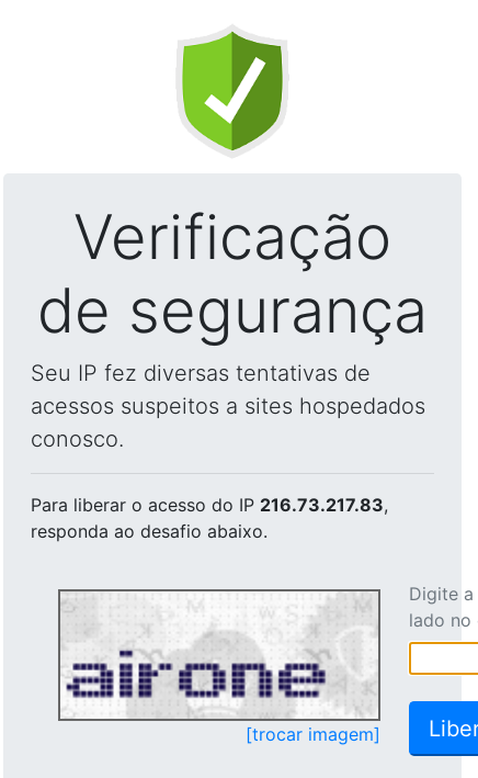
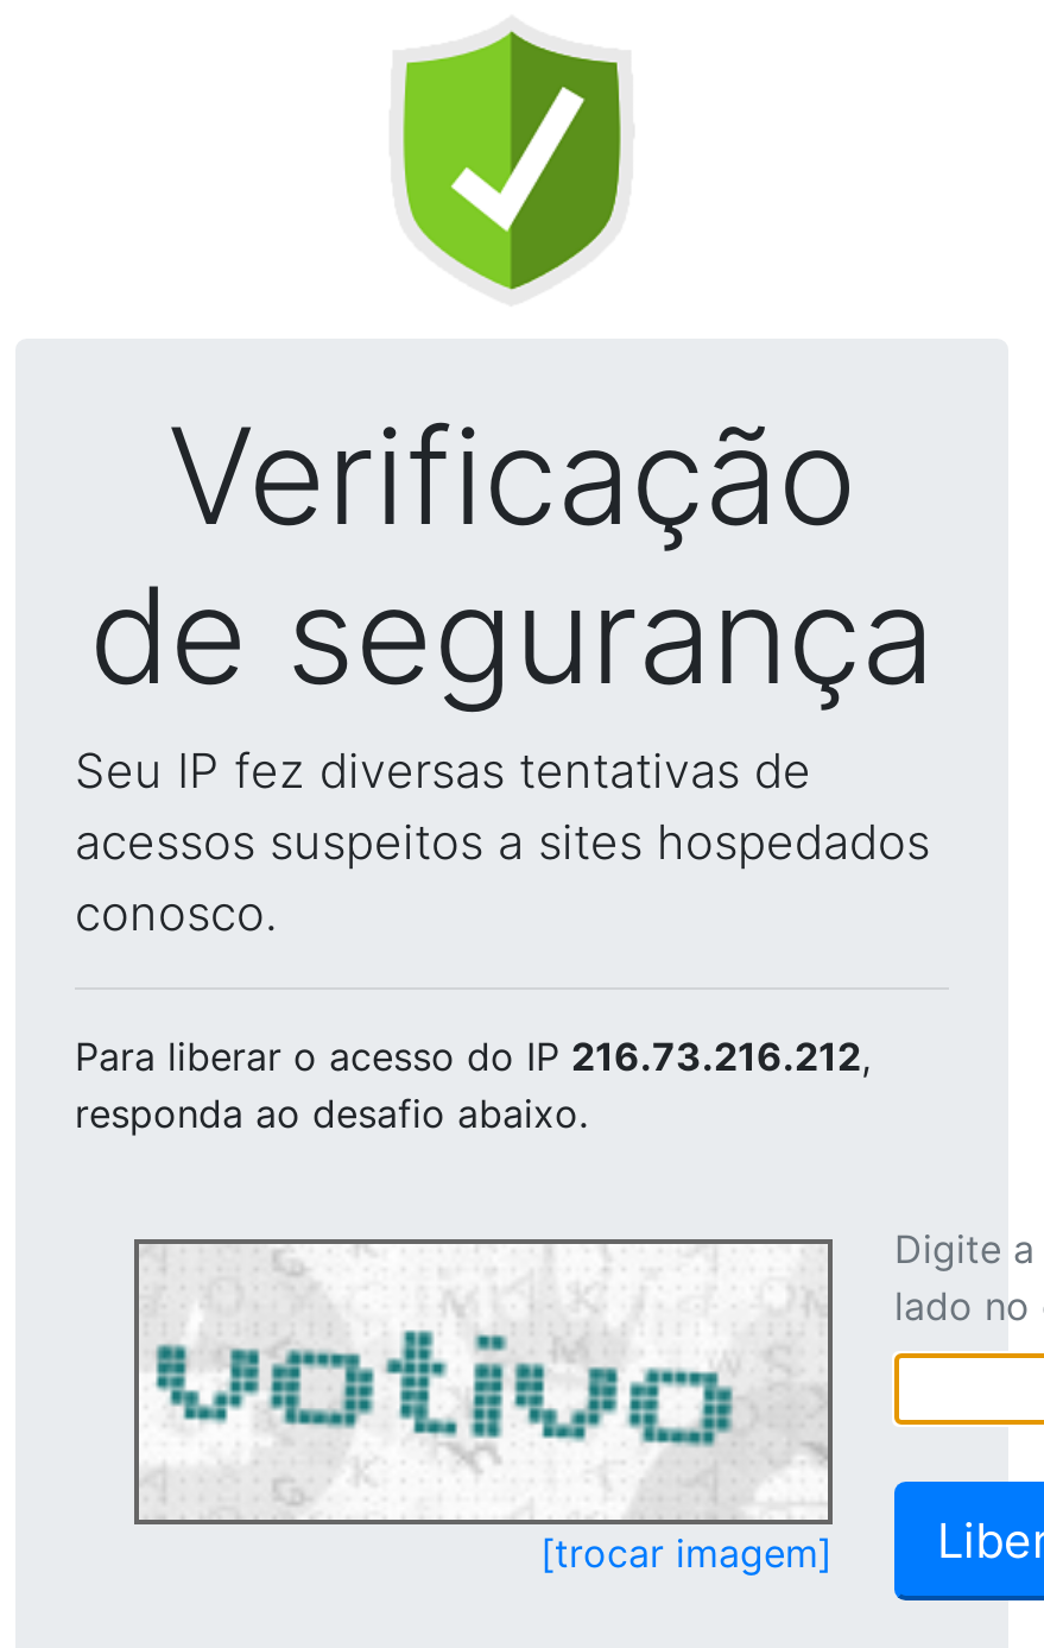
[31,494,388,516] Para liberar o acesso do IP 216.73.217.83, -> [75,1033,871,1080] Para liberar o acesso do IP 216.73.216.212,
[62,596,376,715] [image] -> [146,1277,749,1515] [image]

